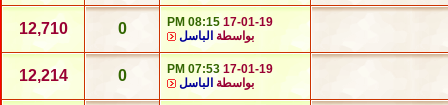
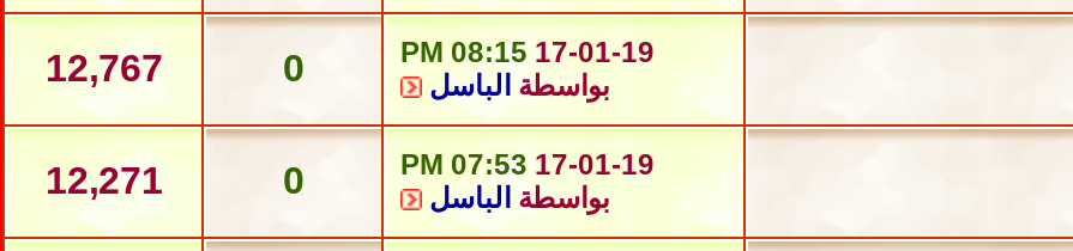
[19,20,68,37] 12,710 -> [46,48,163,88] 12,767
[19,67,68,84] 12,214 -> [46,160,163,201] 12,271

